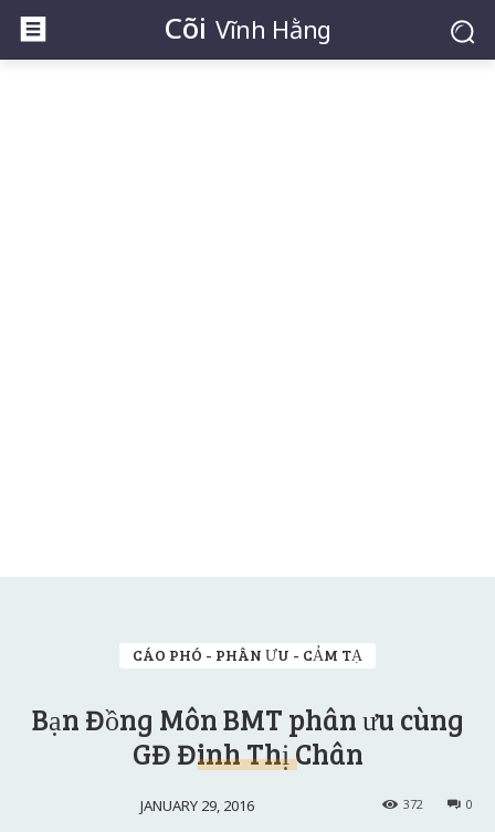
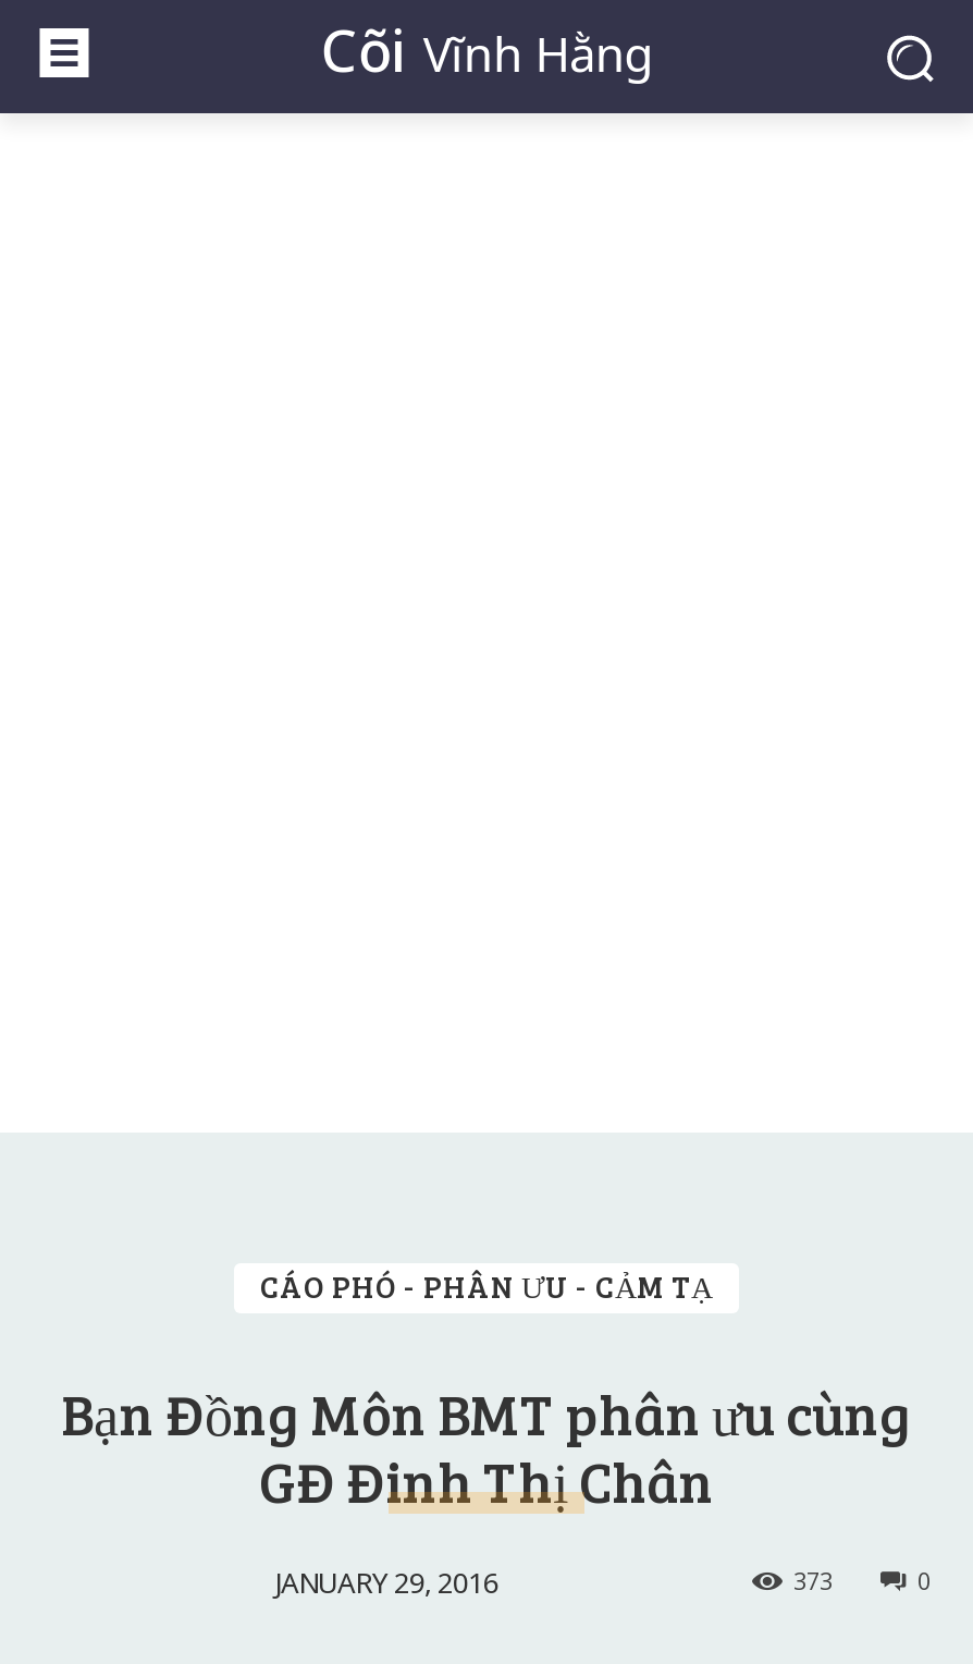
[403,796,423,812] 372 -> [793,1564,833,1597] 373

